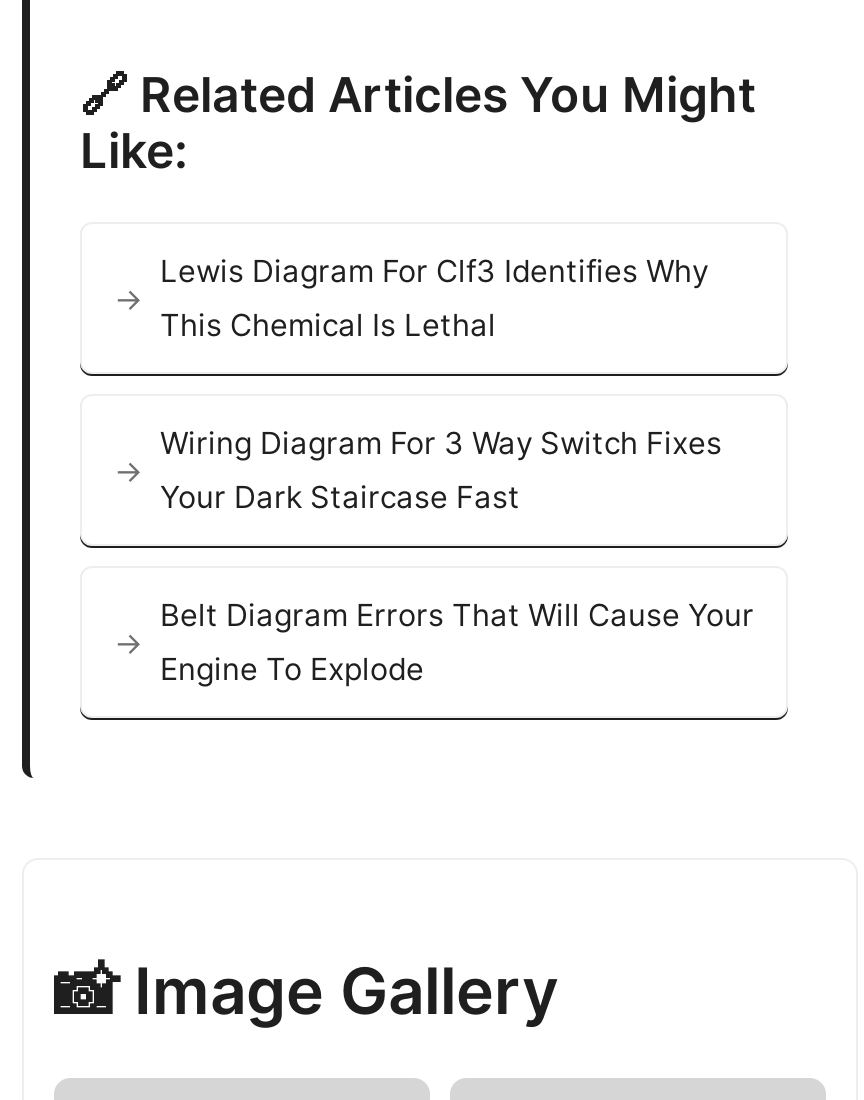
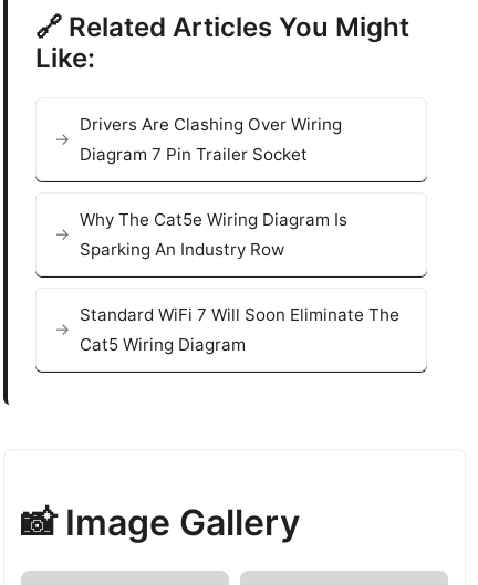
[160,252,708,344] Lewis Diagram For Clf3 Identifies Why | This Chemical Is Lethal -> [80,114,342,165] Drivers Are Clashing Over Wiring | Diagram 7 Pin Trailer Socket
[160,424,722,516] Wiring Diagram For 3 Way Switch Fixes | Your Dark Staircase Fast -> [80,209,347,260] Why The Cat5e Wiring Diagram Is | Sparking An Industry Row
[160,596,754,688] Belt Diagram Errors That Will Cause Your | Engine To Explode -> [80,304,399,355] Standard WiFi 7 Will Soon Eliminate The | Cat5 Wiring Diagram

